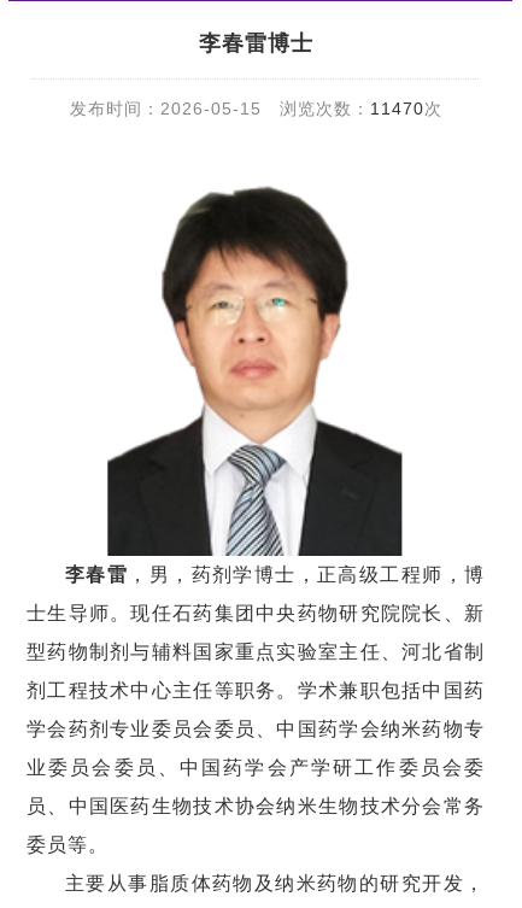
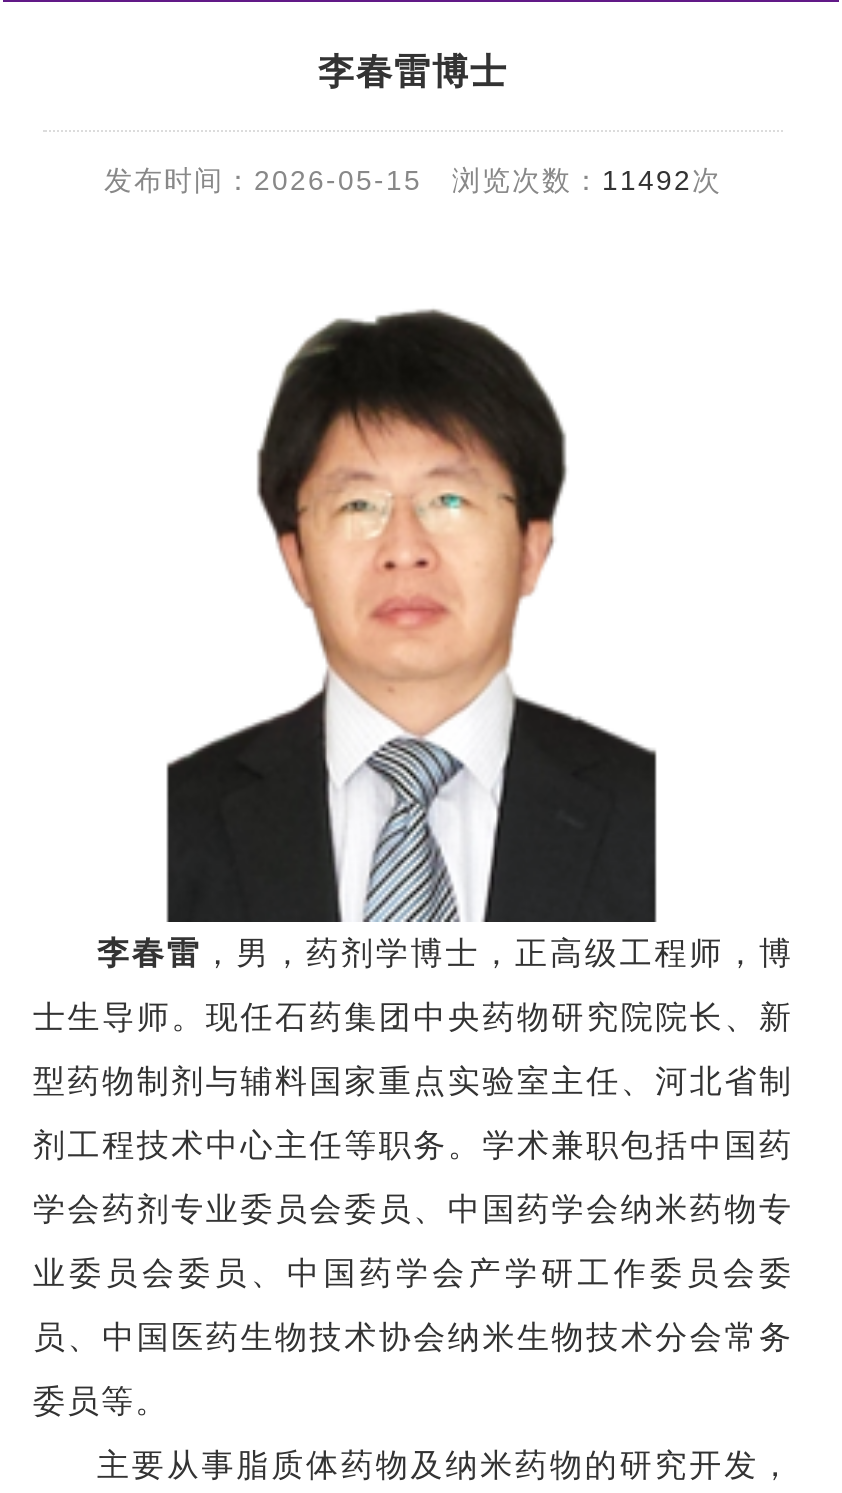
[69,99,442,118] 发布时间：2026-05-15 浏览次数：11470次 -> [104,164,722,196] 发布时间：2026-05-15 浏览次数：11492次

